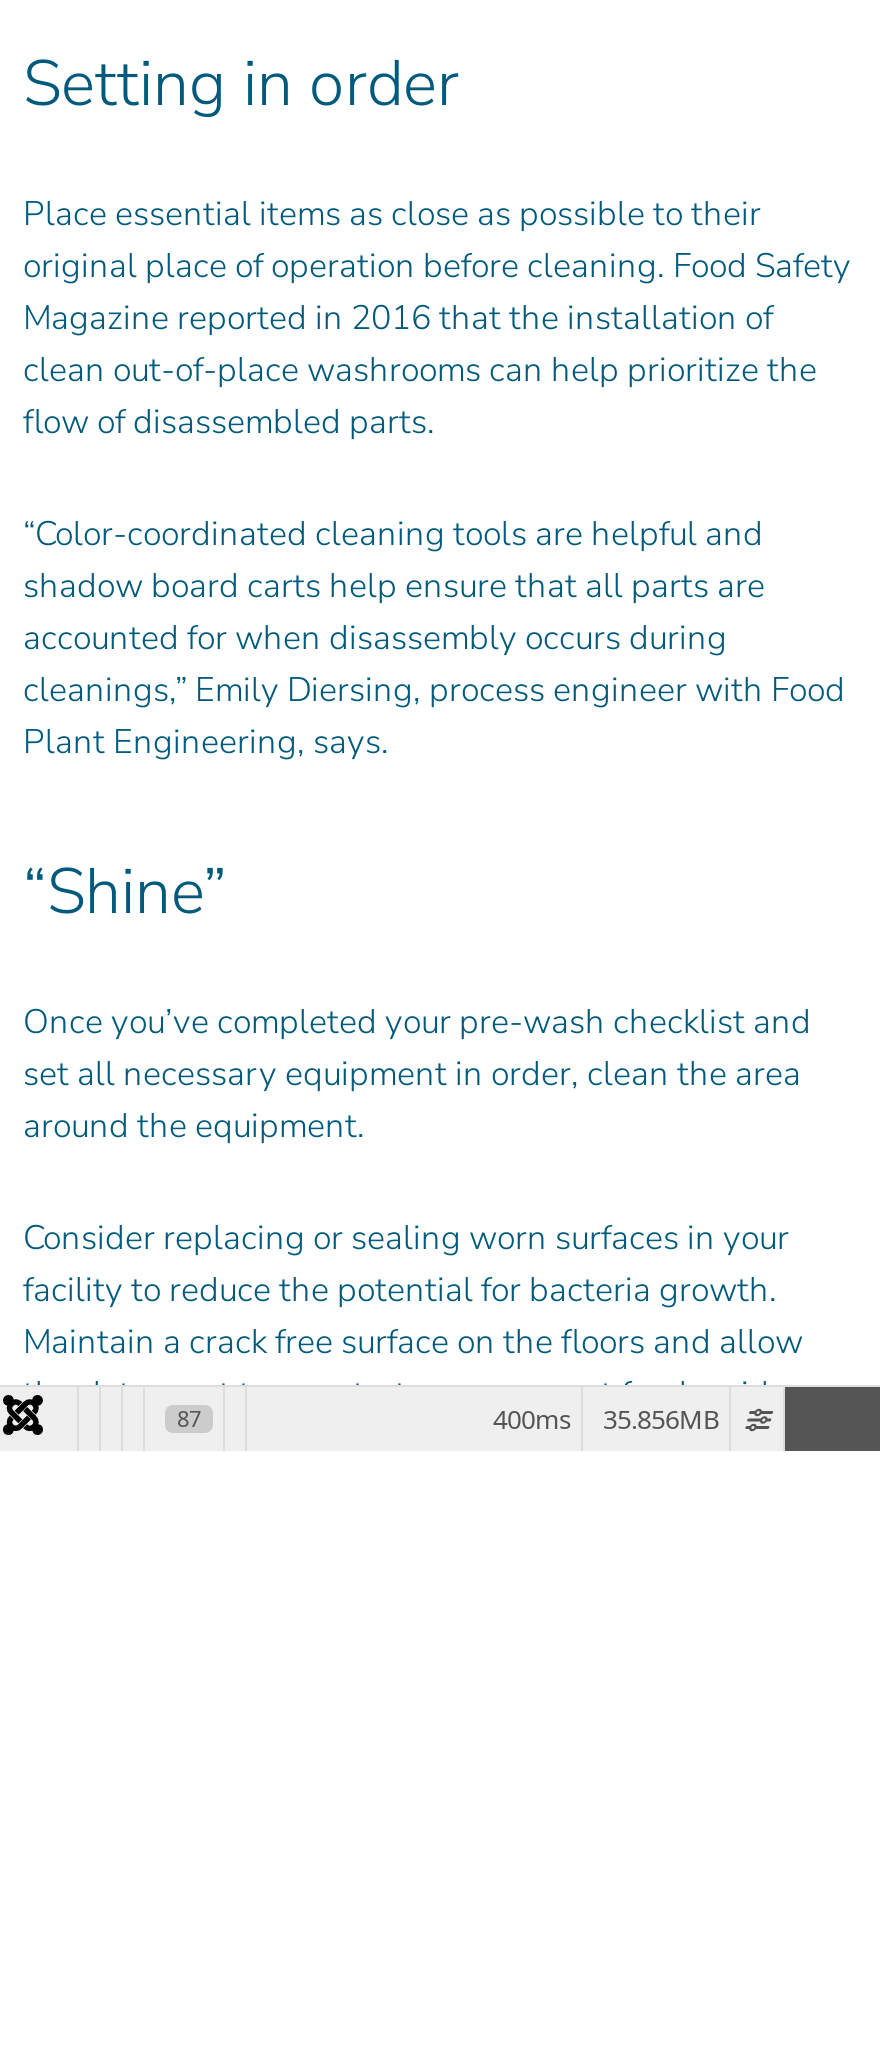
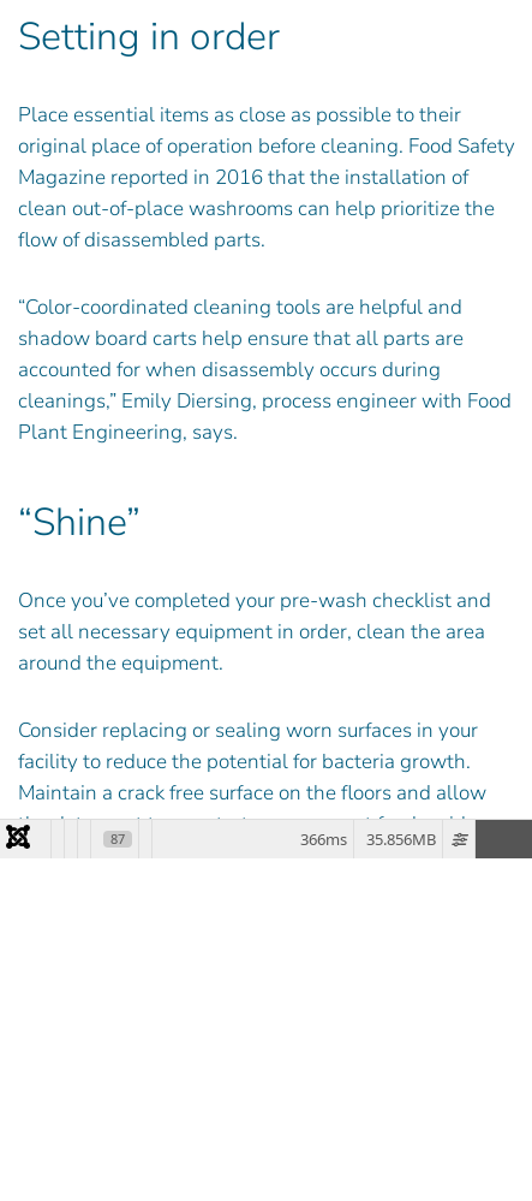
[493,1401,719,1437] 400ms 35.856MB -> [300,828,436,850] 366ms 35.856MB

